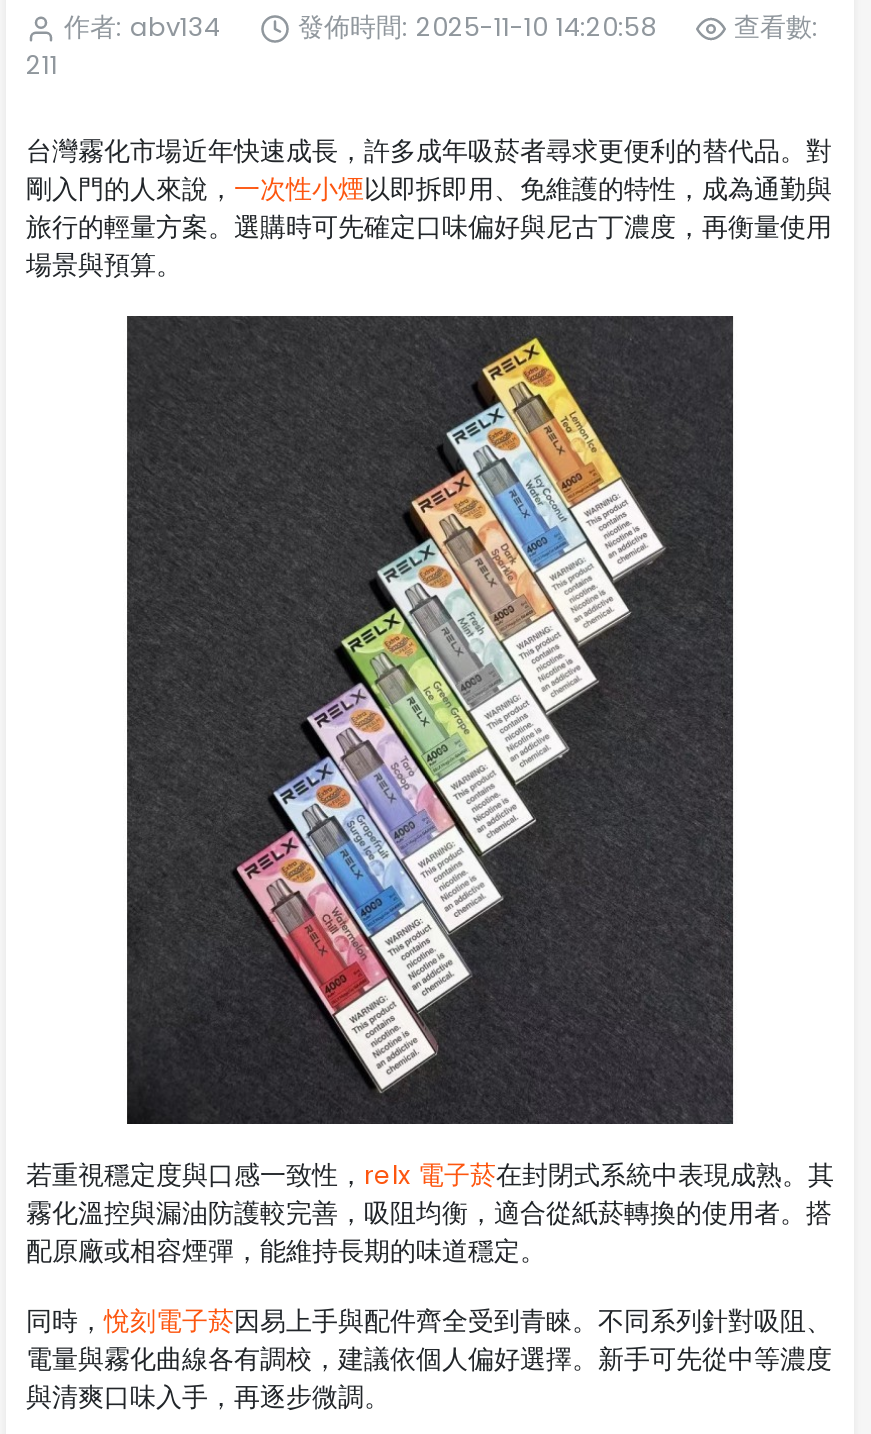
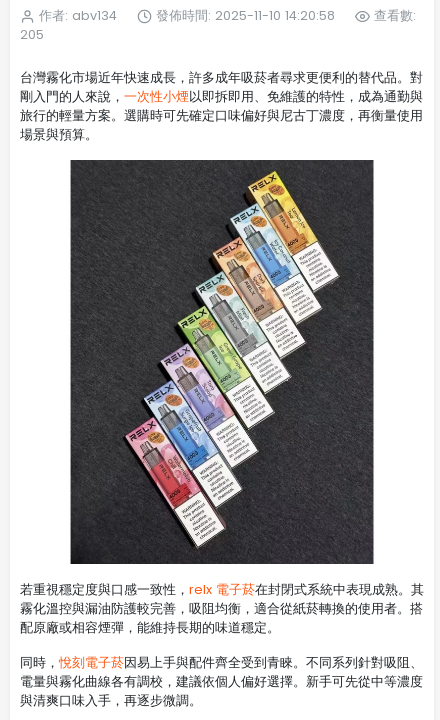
[26,48,58,82] 211 -> [20,26,44,43] 205

